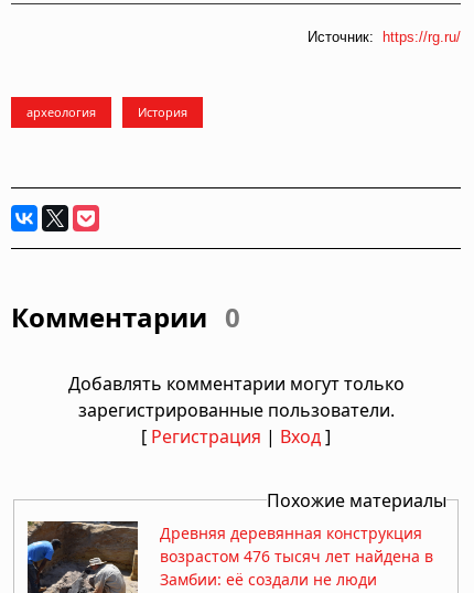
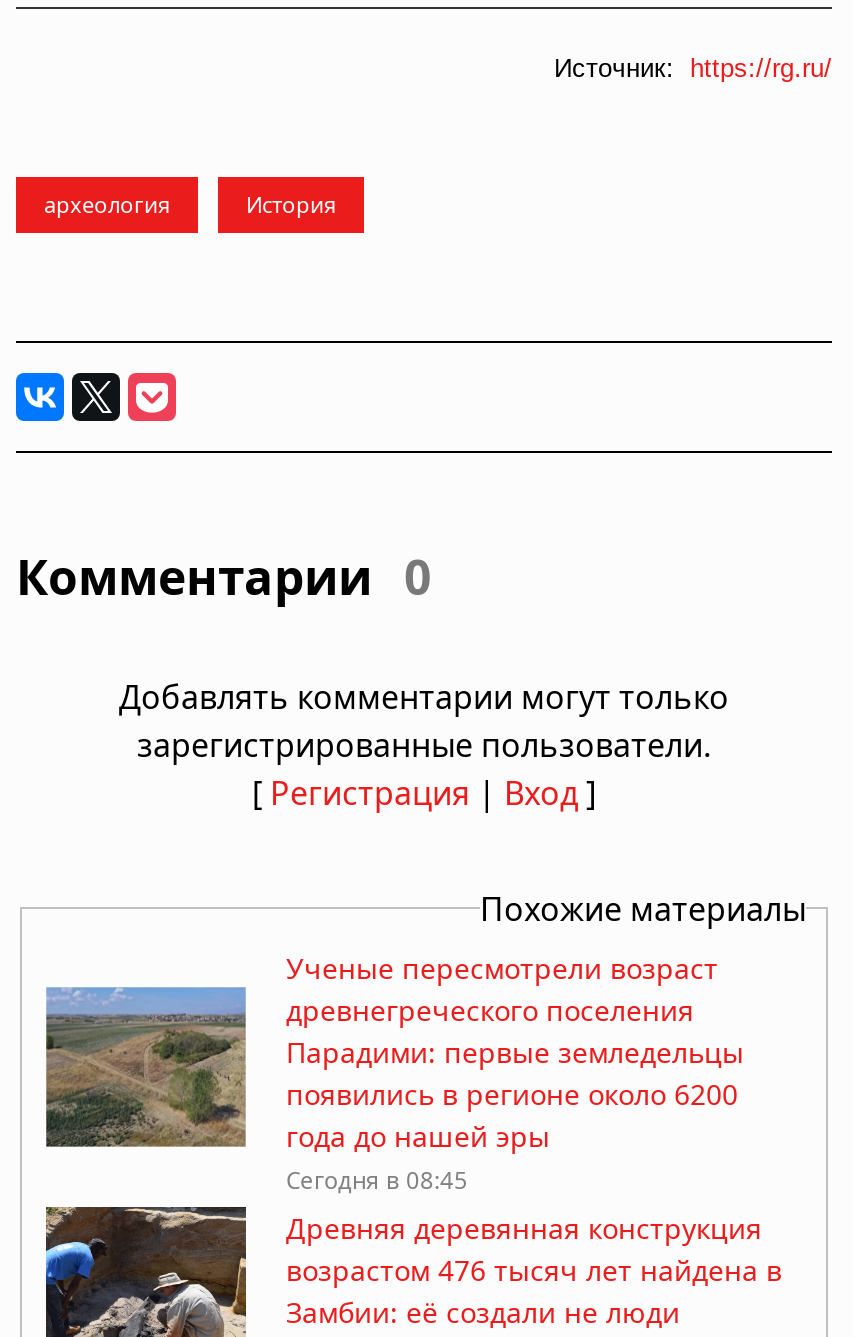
none -> [44,950,744,1196] [image] | Ученые пересмотрели возраст | древнегреческого поселения | Парадими: первые земледельцы | появились в регионе около 6200 | года до нашей эры | Сегодня в 08:45

